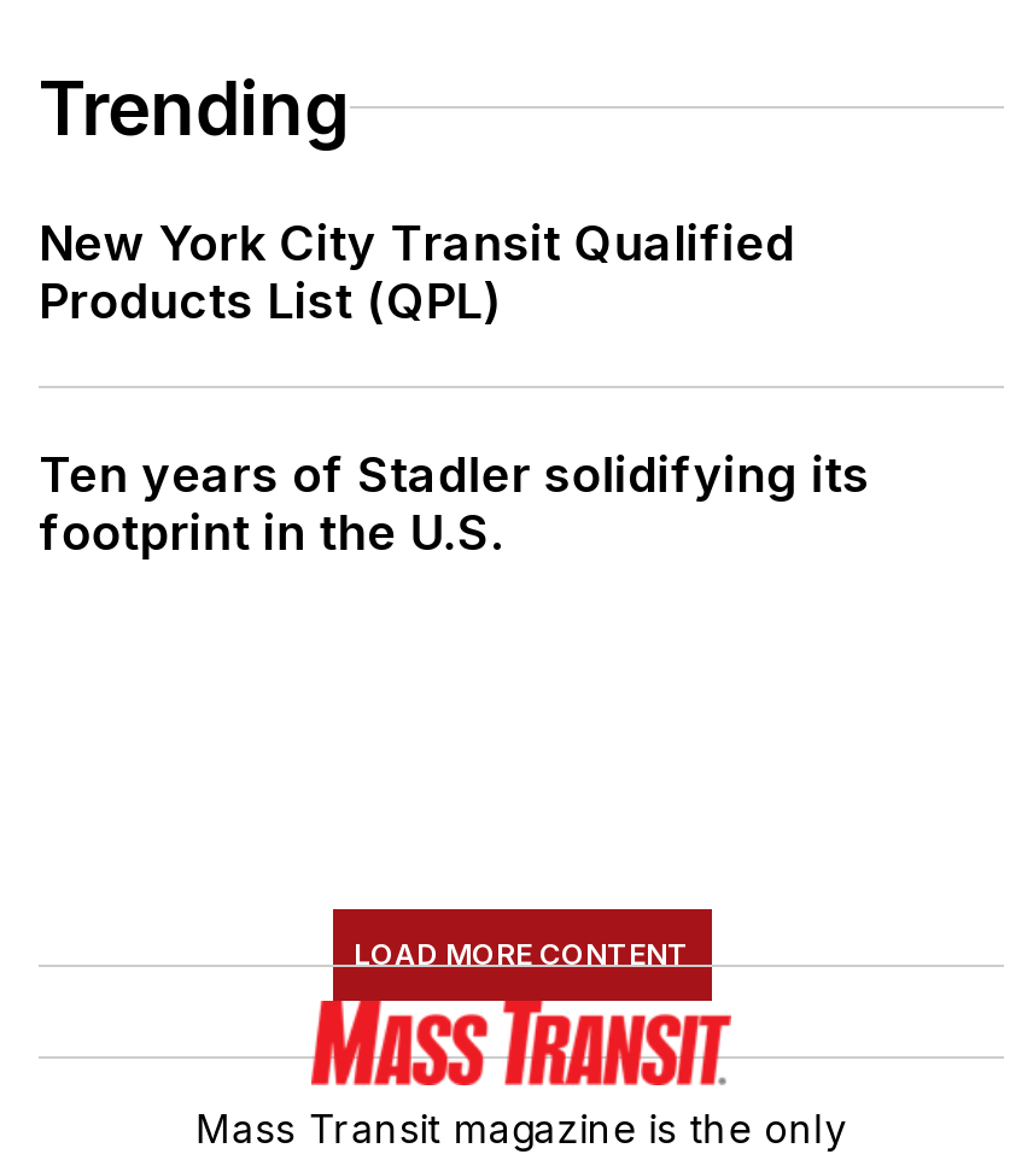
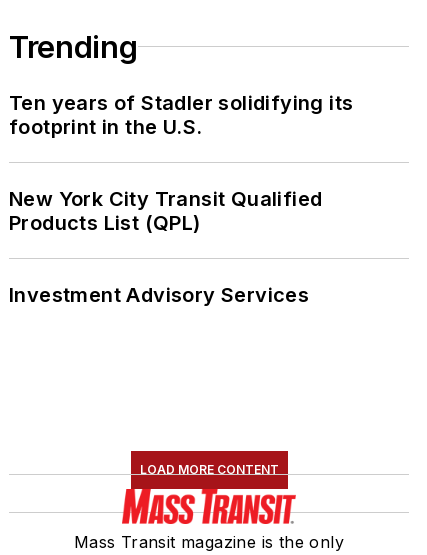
moved [39,214,795,330] -> [9,187,322,235]: New York City Transit Qualified | Products List (QPL)
moved [39,446,870,562] -> [9,91,353,139]: Ten years of Stadler solidifying its | footprint in the U.S.
none -> [9,283,309,307] Investment Advisory Services

